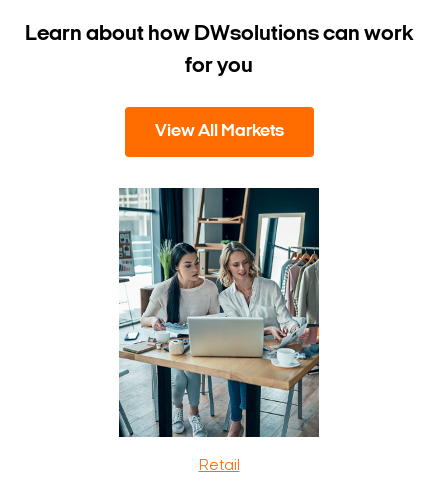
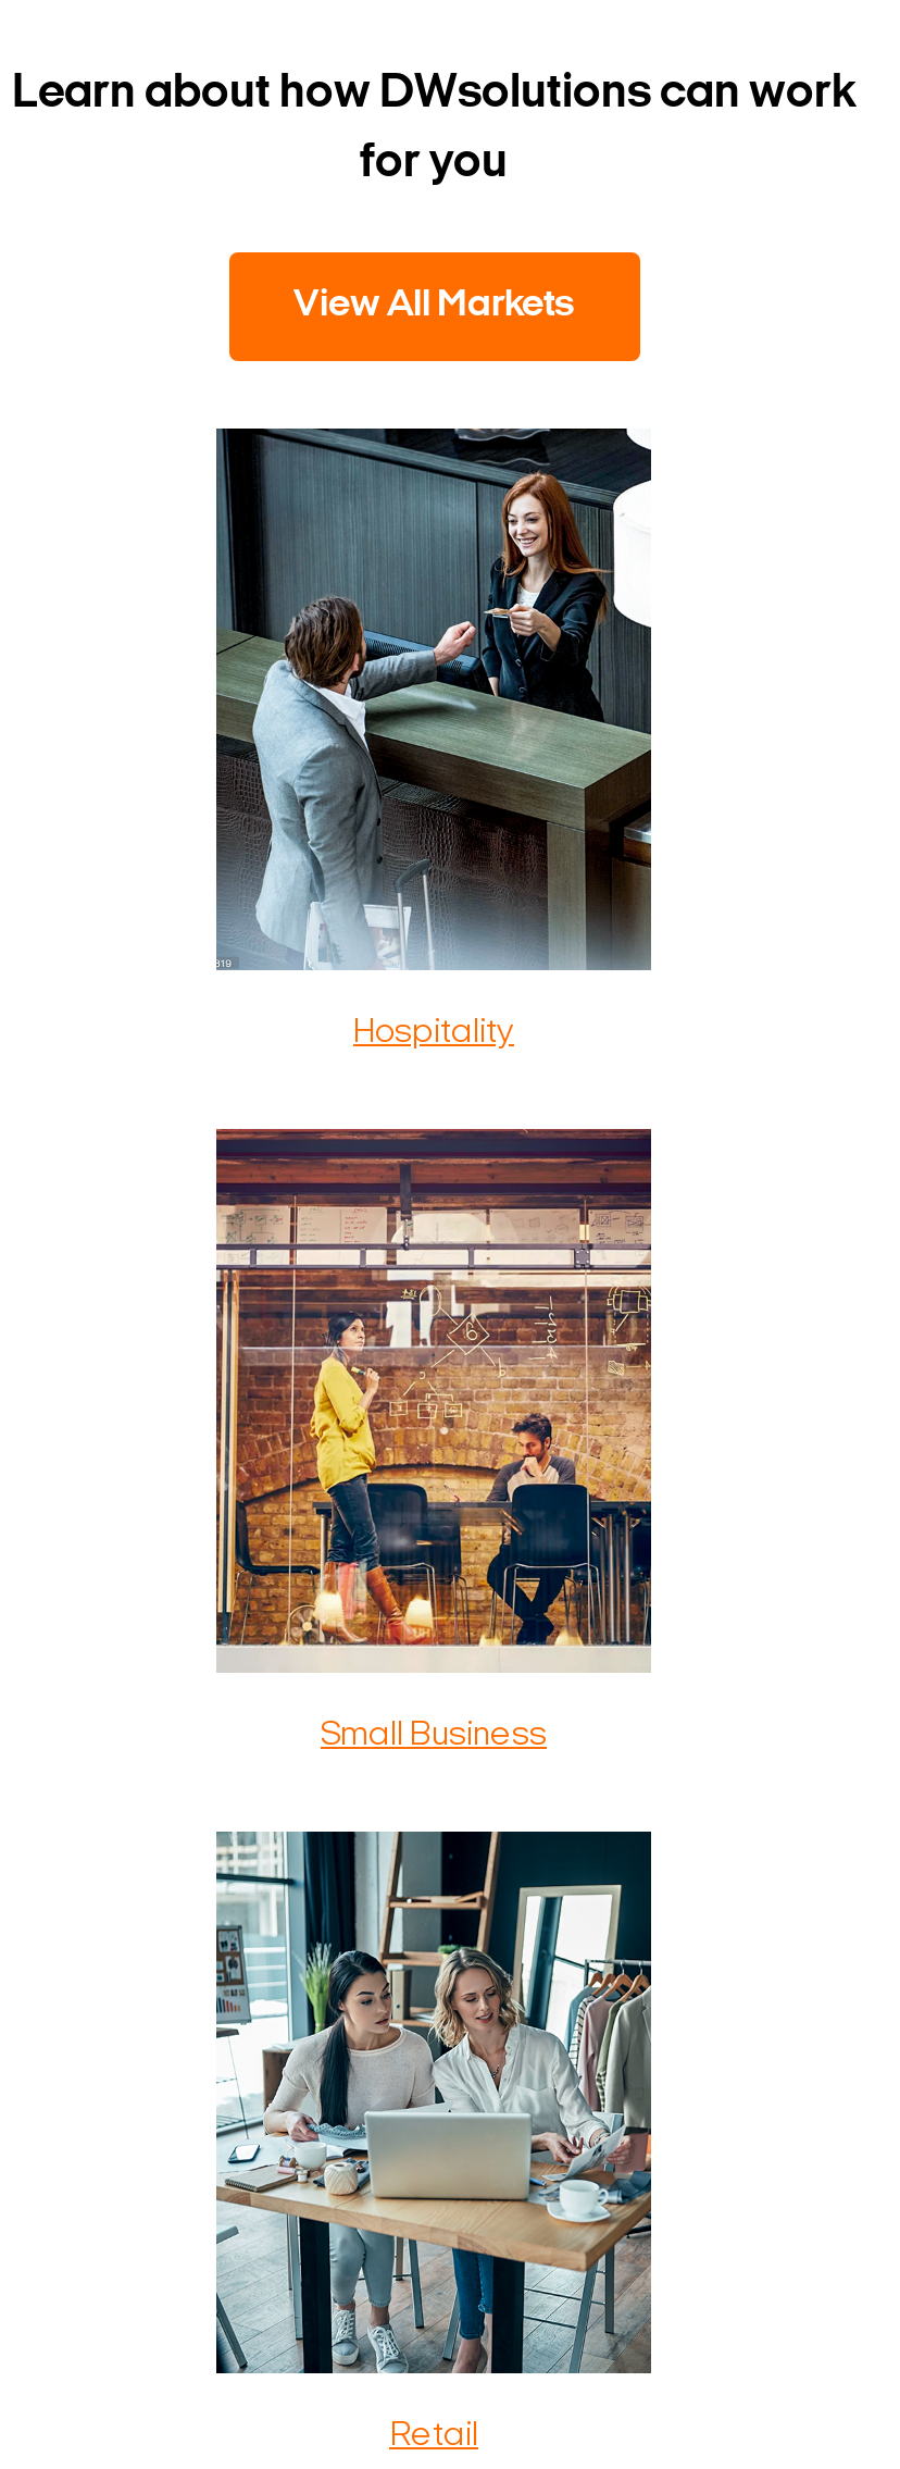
none -> [214,426,653,1052] [image] | Hospitality
none -> [214,1127,653,1753] [image] | Small Business

